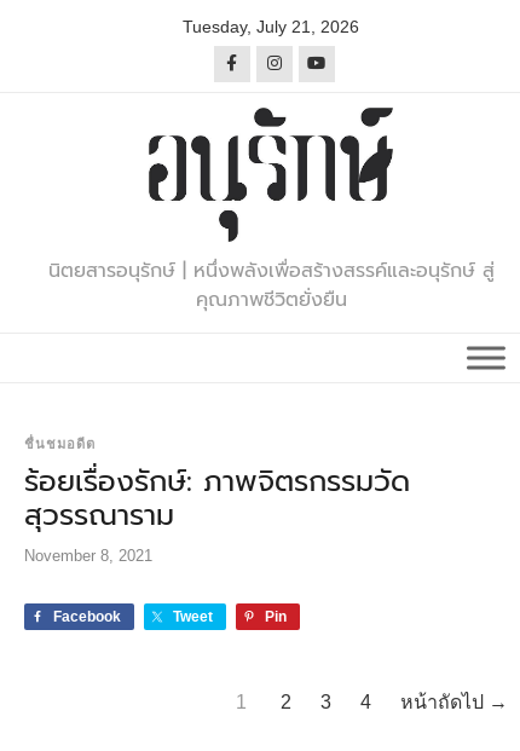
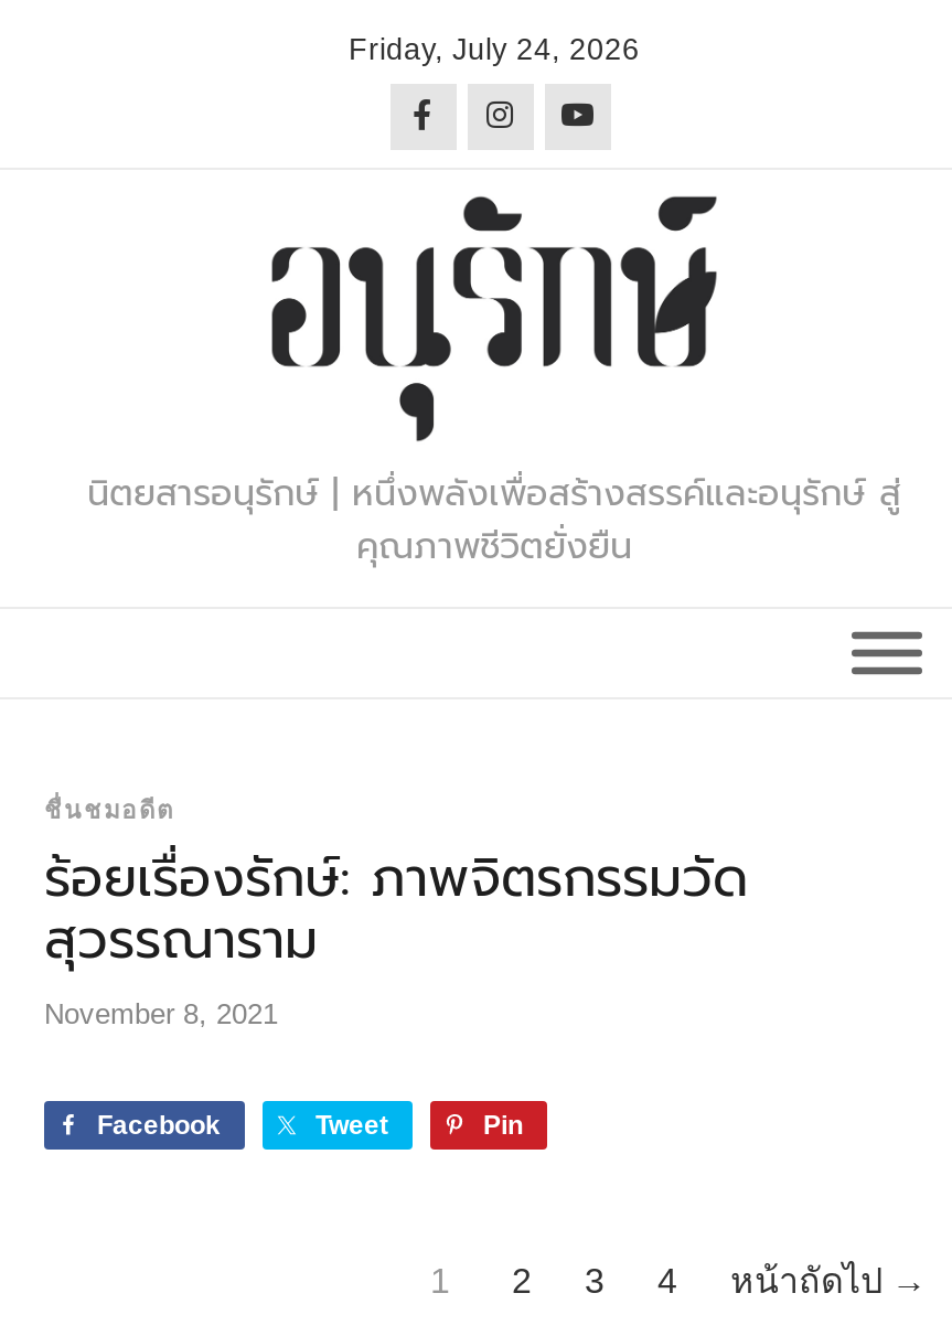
[183,18,359,36] Tuesday, July 21, 2026 -> [349,33,640,66] Friday, July 24, 2026

